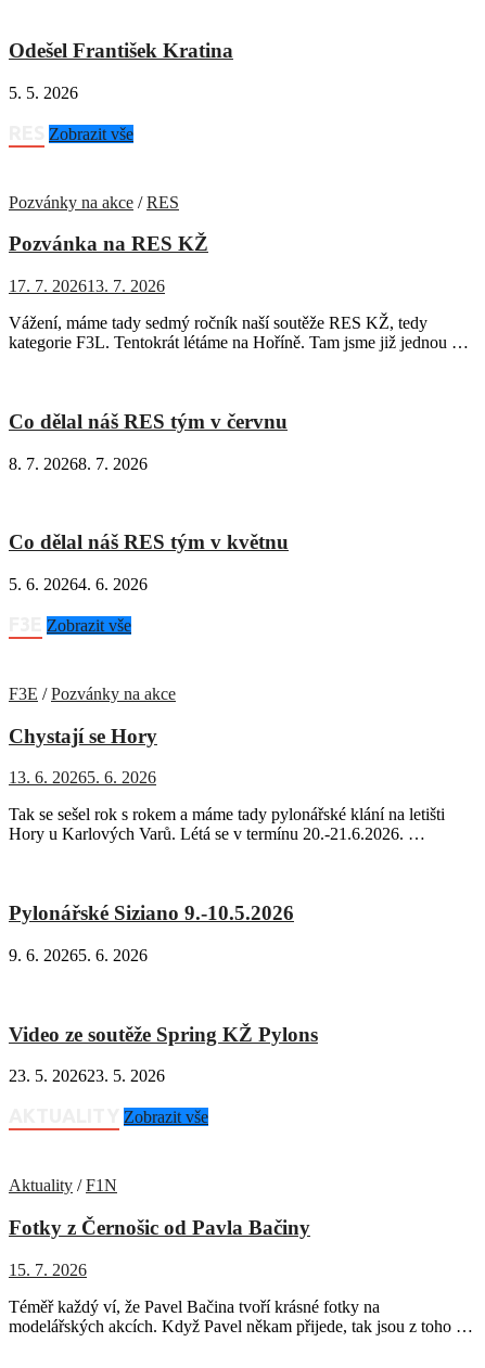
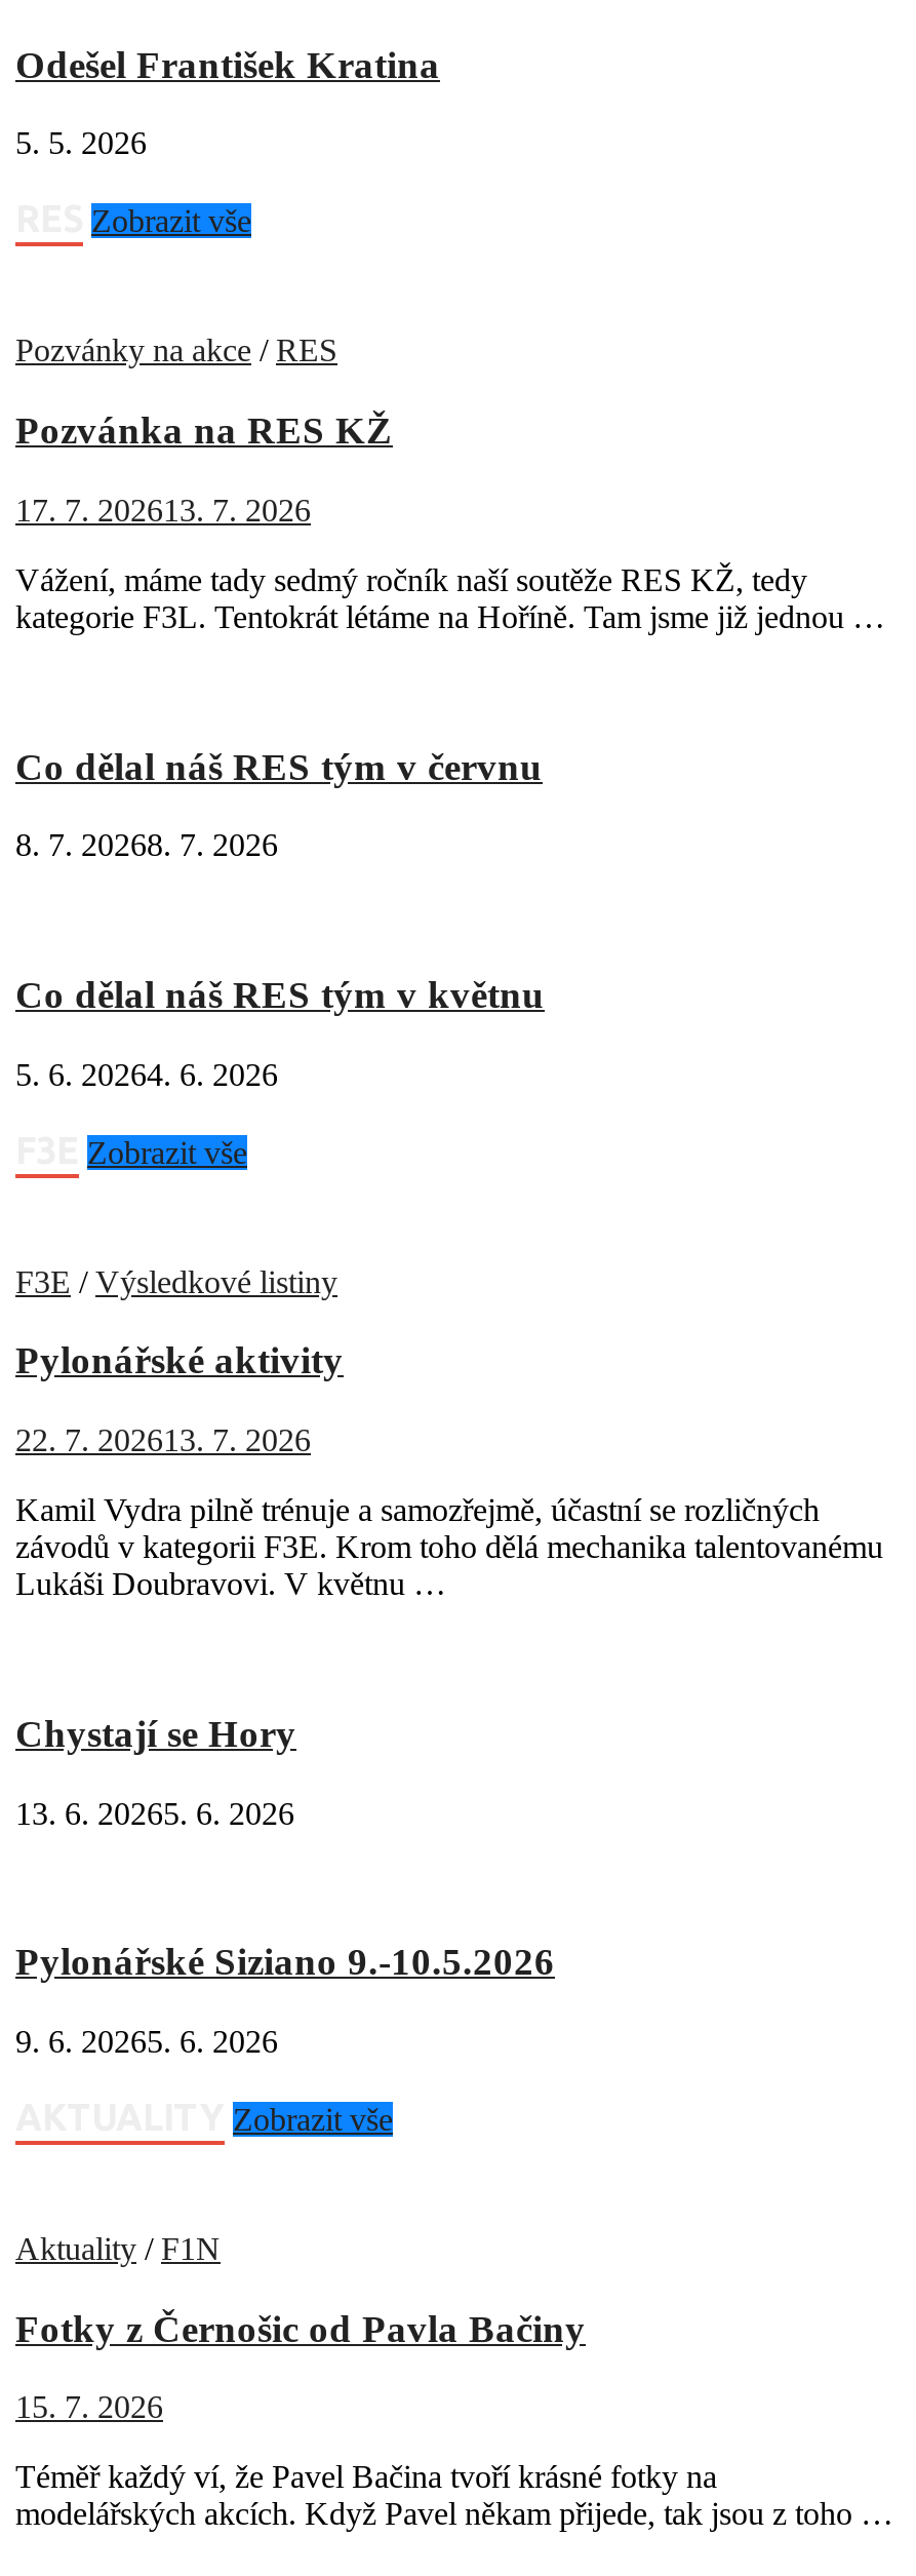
[9,684,176,703] F3E / Pozvánky na akce -> [15,1263,883,1601] F3E / Výsledkové listiny | Pylonářské aktivity | 22. 7. 202613. 7. 2026 | Kamil Vydra pilně trénuje a samozřejmě, účastní se rozličných | závodů v kategorii F3E. Krom toho dělá mechanika talentovanému | Lukáši Doubravovi. V květnu …
moved [9,724,157,787] -> [15,1711,296,1829]: Chystají se Hory | 13. 6. 20265. 6. 2026
[9,805,445,843] Tak se sešel rok s rokem a máme tady pylonářské klání na letišti | Hory u Karlových Varů. Létá se v termínu 20.-21.6.2026. … -> none
moved [9,902,294,964] -> [15,1940,555,2058]: Pylonářské Siziano 9.-10.5.2026 | 9. 6. 20265. 6. 2026
[9,1022,318,1085] Video ze soutěže Spring KŽ Pylons | 23. 5. 202623. 5. 2026 -> none

